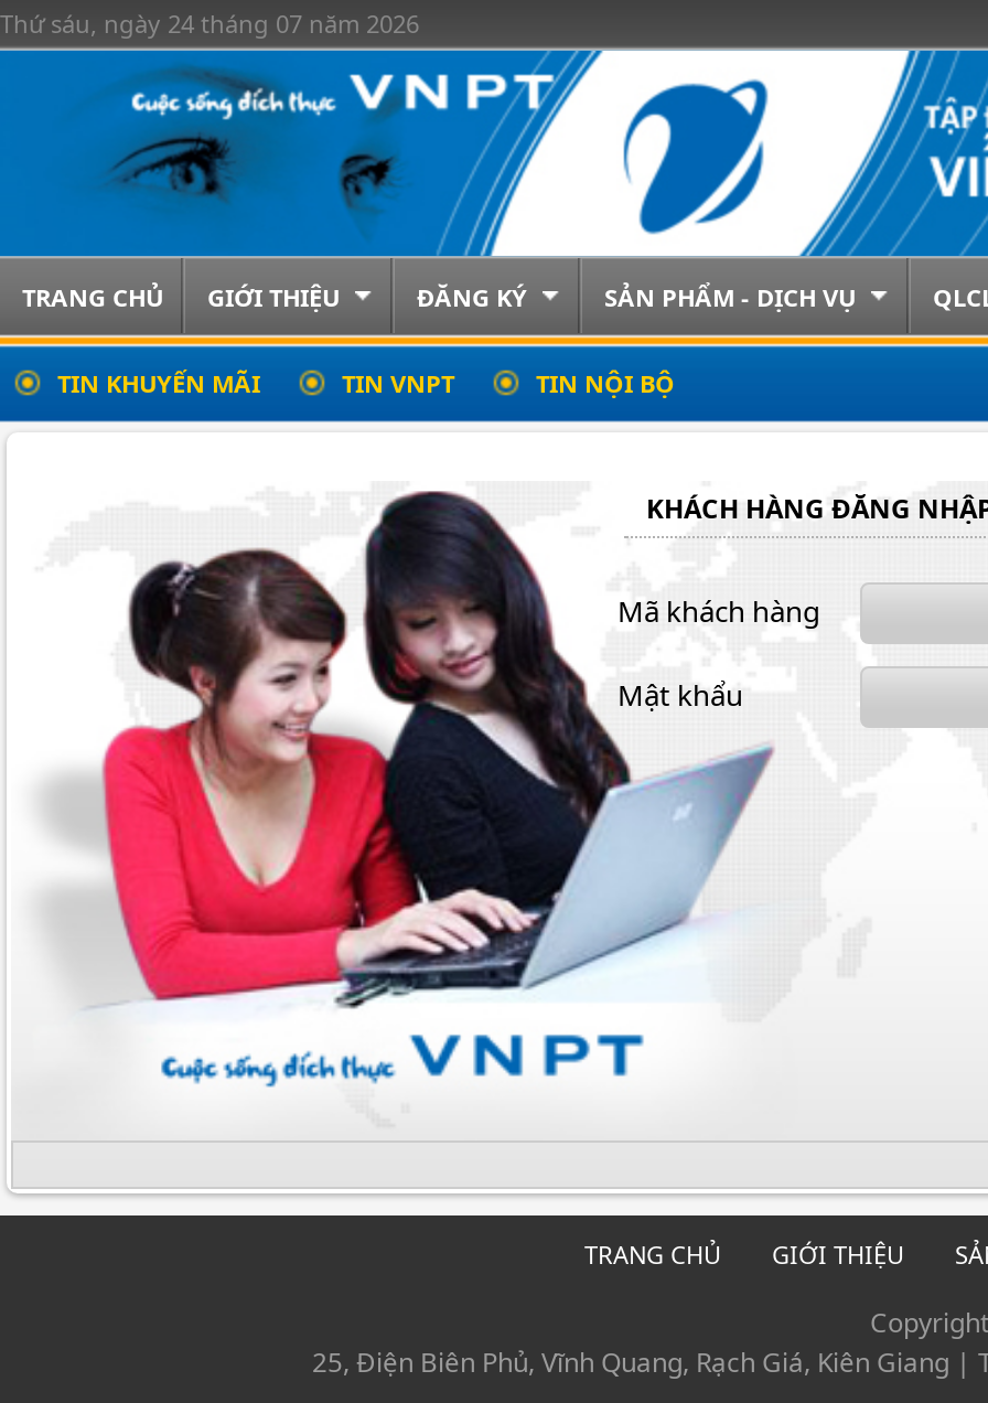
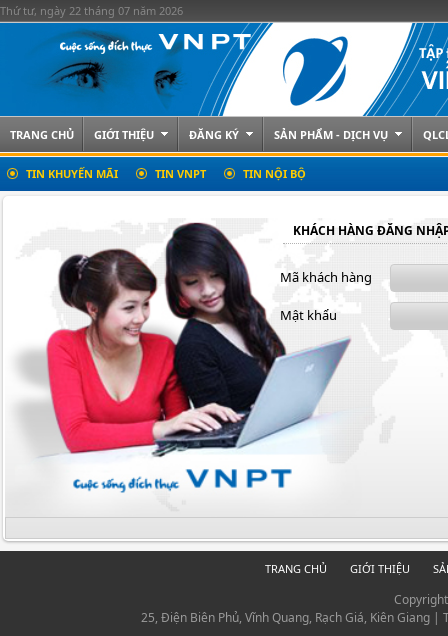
[0,7,419,40] Thứ sáu, ngày 24 tháng 07 năm 2026 -> [0,3,183,18] Thứ tư, ngày 22 tháng 07 năm 2026

